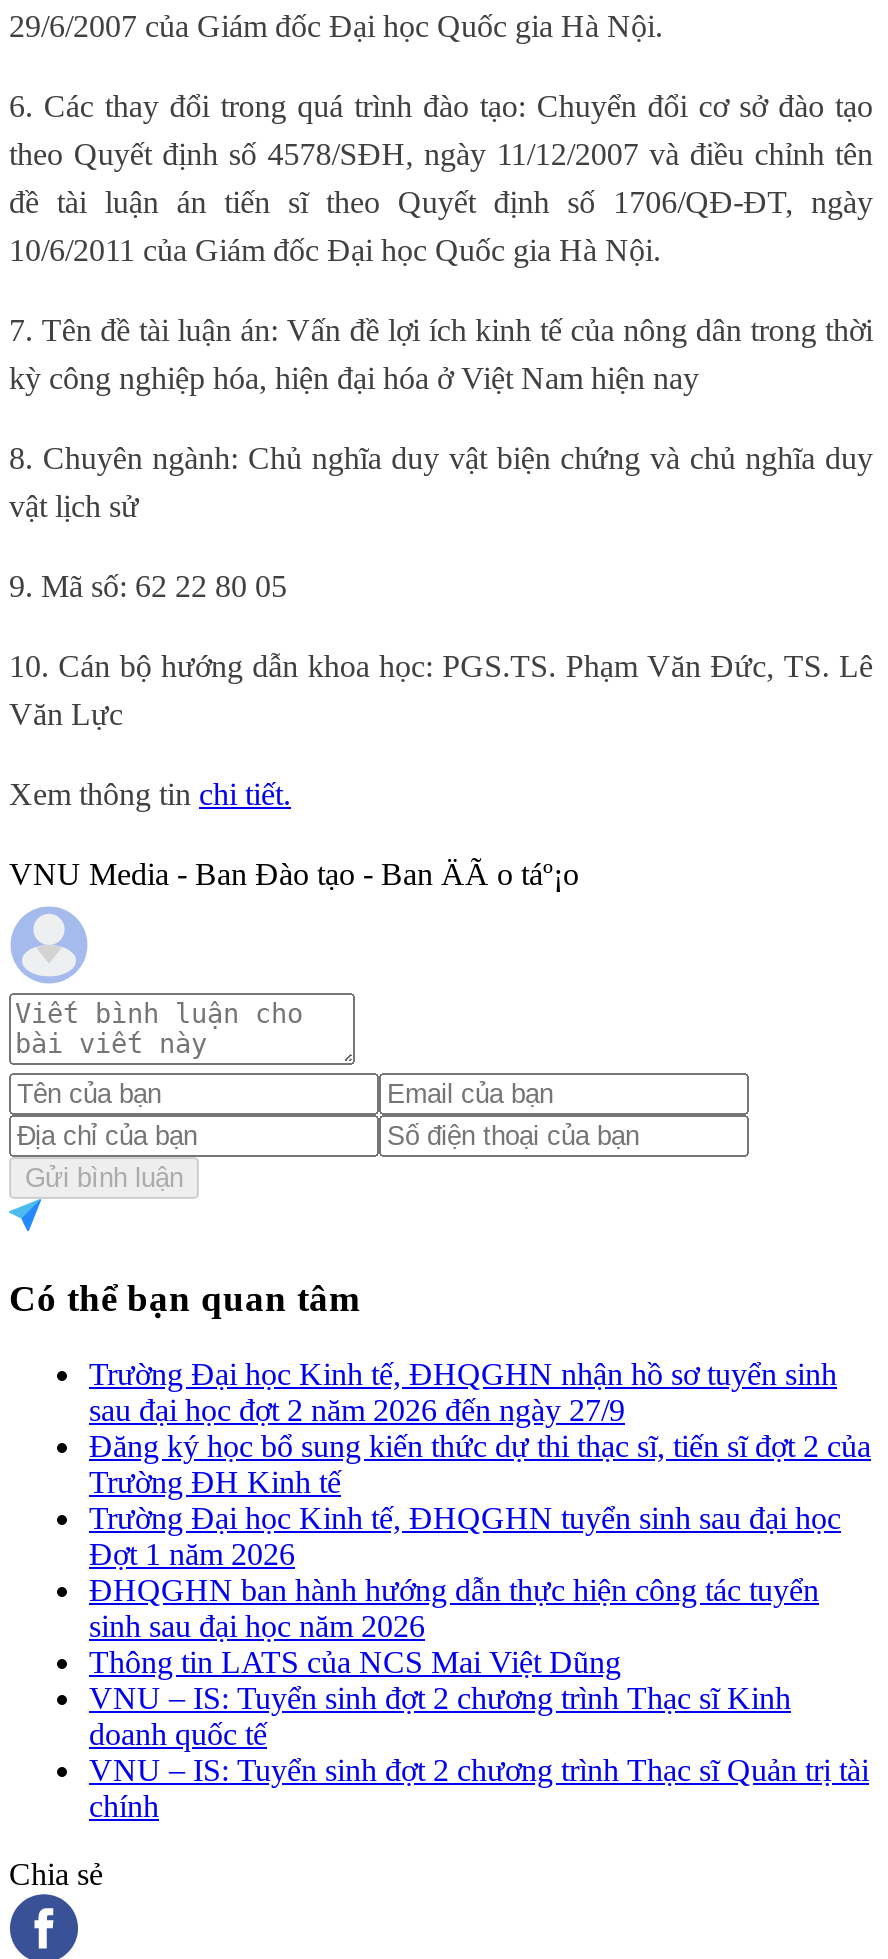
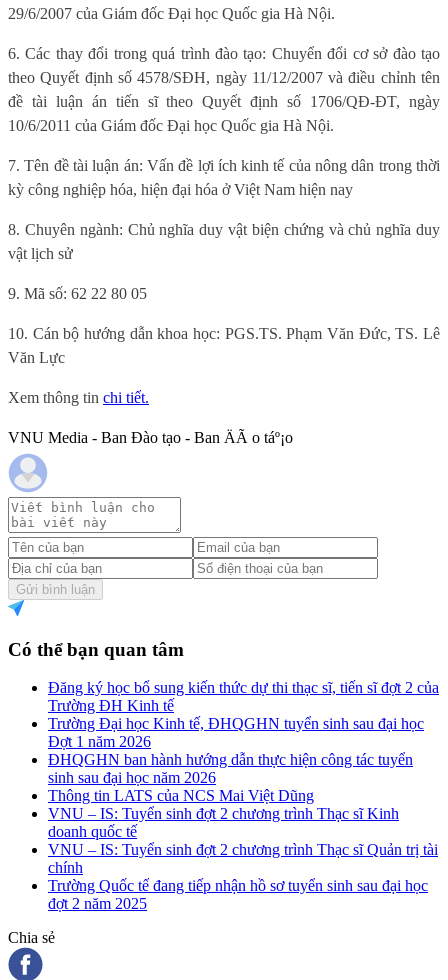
[89,1357,837,1427] Trường Đại học Kinh tế, ĐHQGHN nhận hồ sơ tuyển sinh | sau đại học đợt 2 năm 2026 đến ngày 27/9 -> none
moved [89,1429,871,1823] -> [48,679,439,876]: Đăng ký học bổ sung kiến thức dự thi thạc sĩ, tiến sĩ đợt 2 của | Trường ĐH Kinh tế | Trường Đại học Kinh tế, ĐHQGHN tuyển sinh sau đại học | ... | VNU – IS: Tuyển sinh đợt 2 chương trình Thạc sĩ Quản trị tài | chính
none -> [48,877,428,912] Trường Quốc tế đang tiếp nhận hồ sơ tuyển sinh sau đại học | đợt 2 năm 2025

